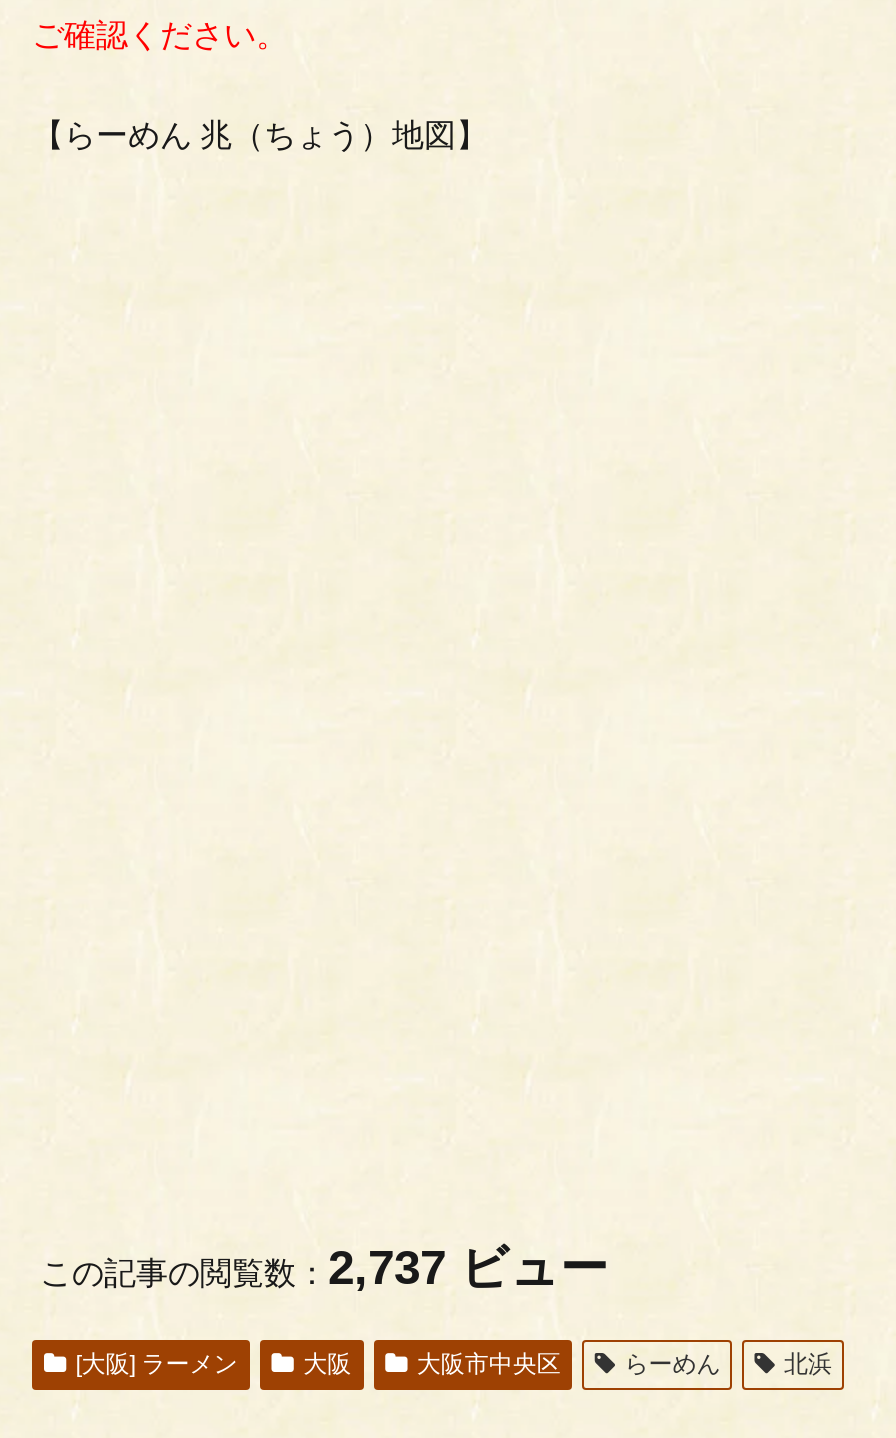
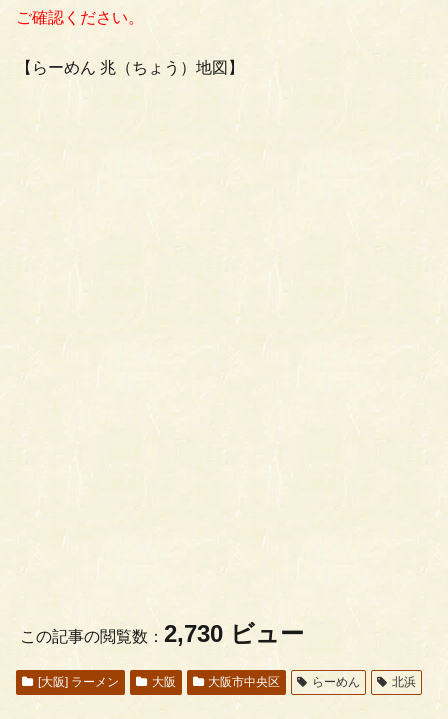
[32,1239,608,1293] この記事の閲覧数：2,737 ビュー -> [16,620,304,647] この記事の閲覧数：2,730 ビュー

